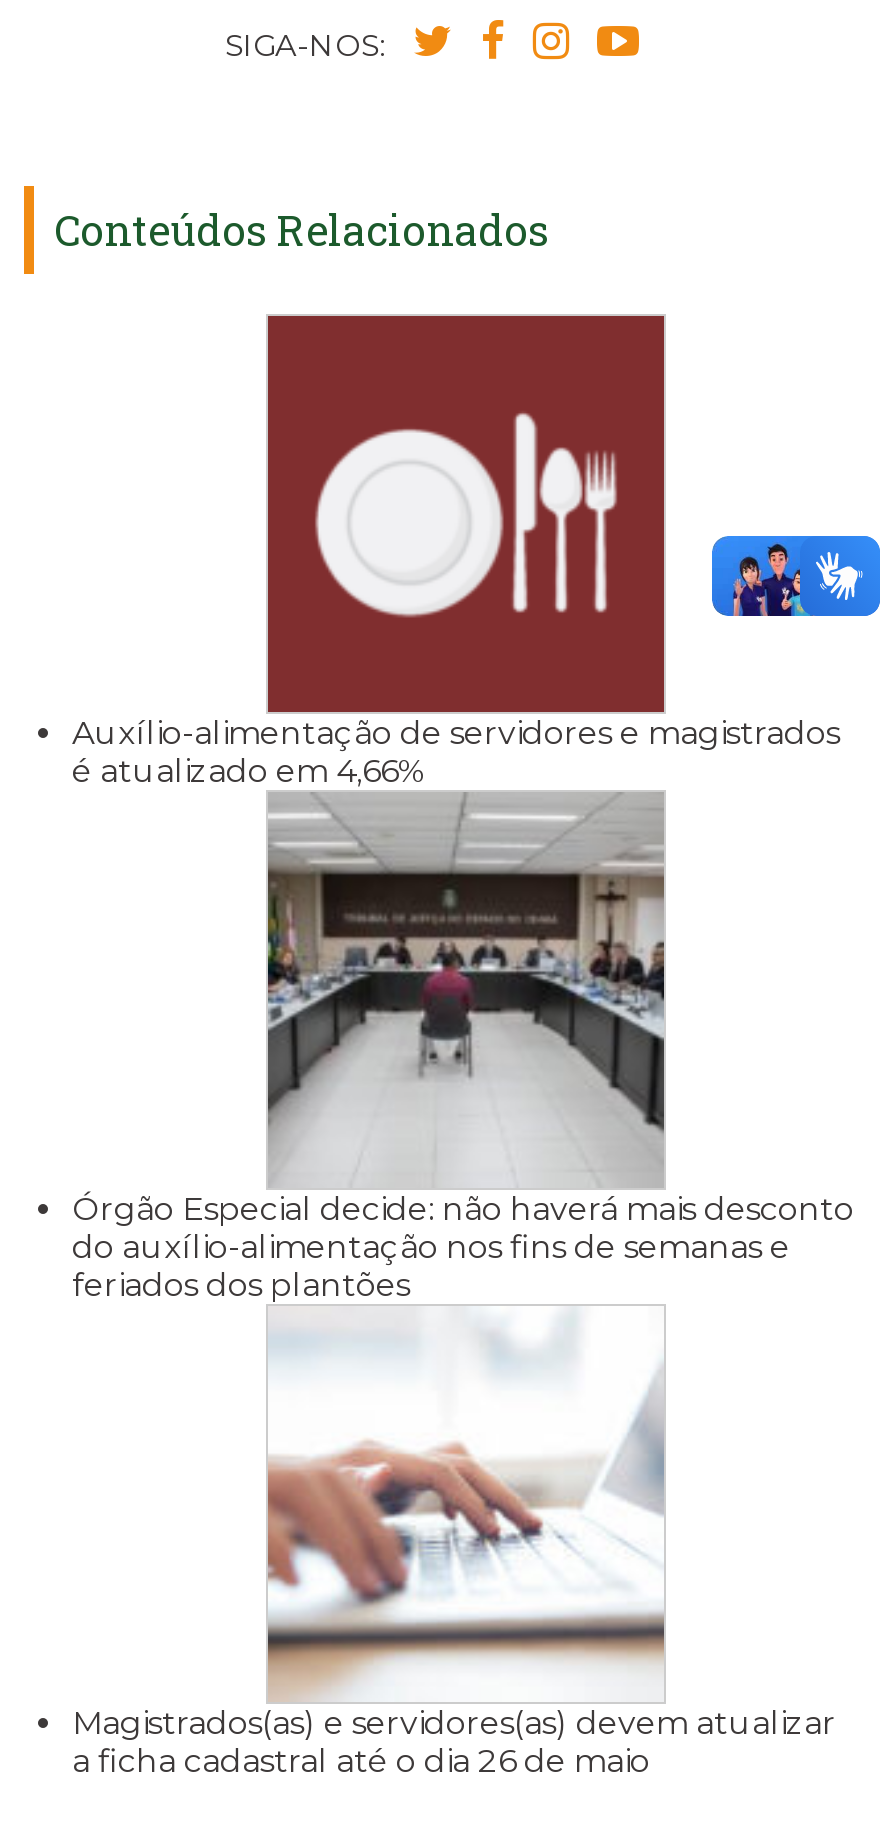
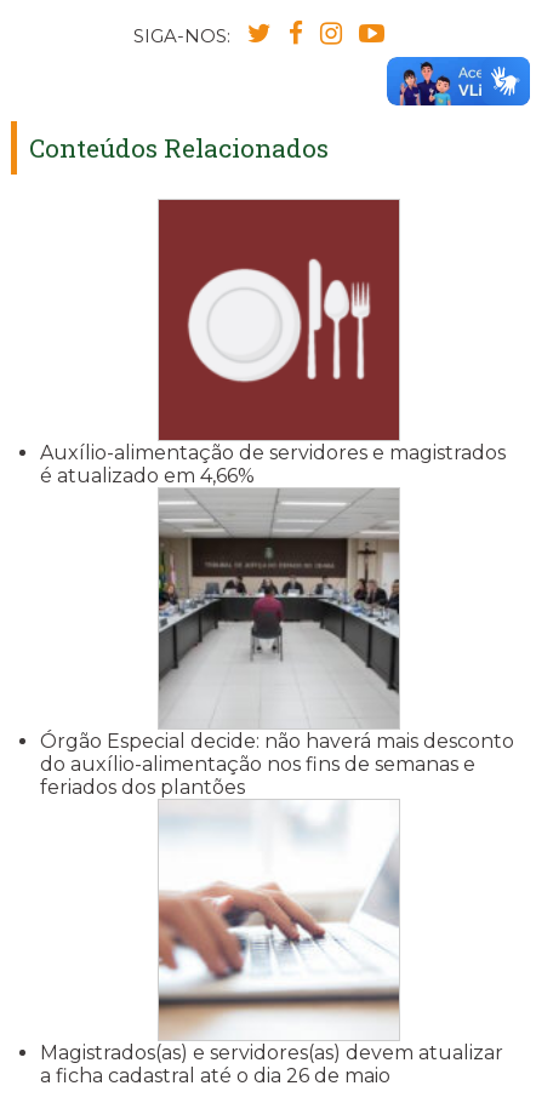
none -> [386,56,531,107] [image]
[710,534,882,618] [image] -> none

